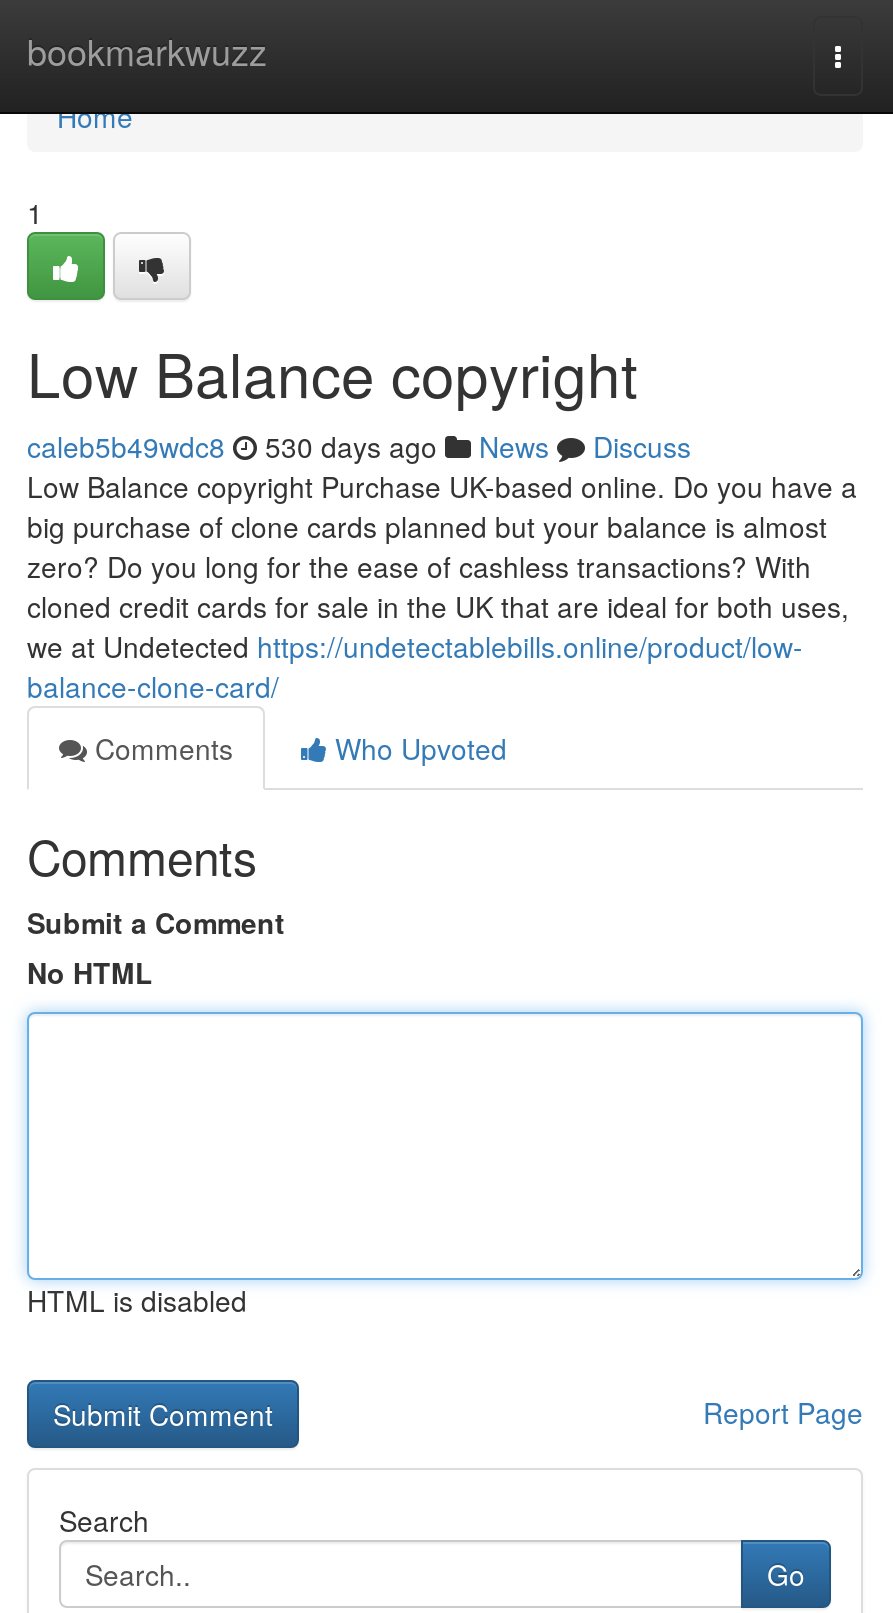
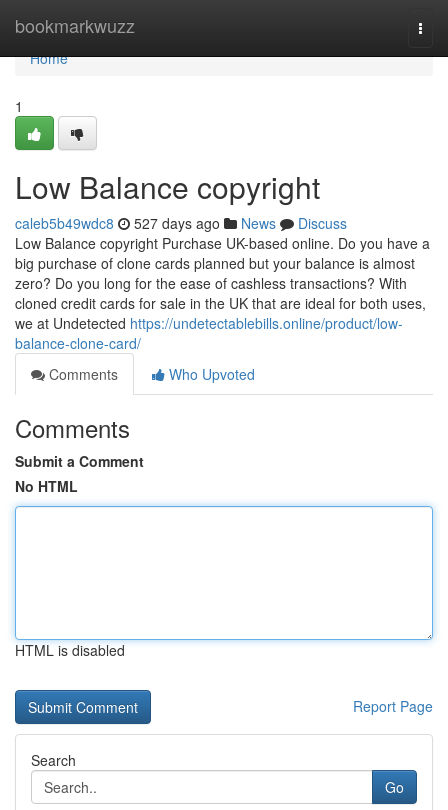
[27,426,691,466] caleb5b49wdc8 530 days ago News Discuss -> [15,213,347,233] caleb5b49wdc8 527 days ago News Discuss

